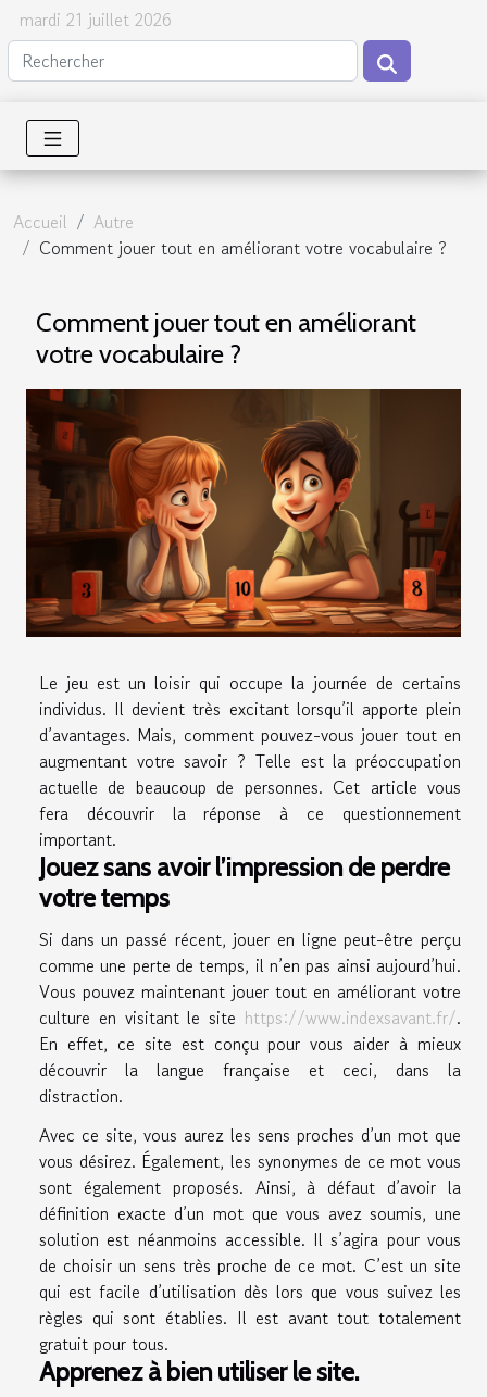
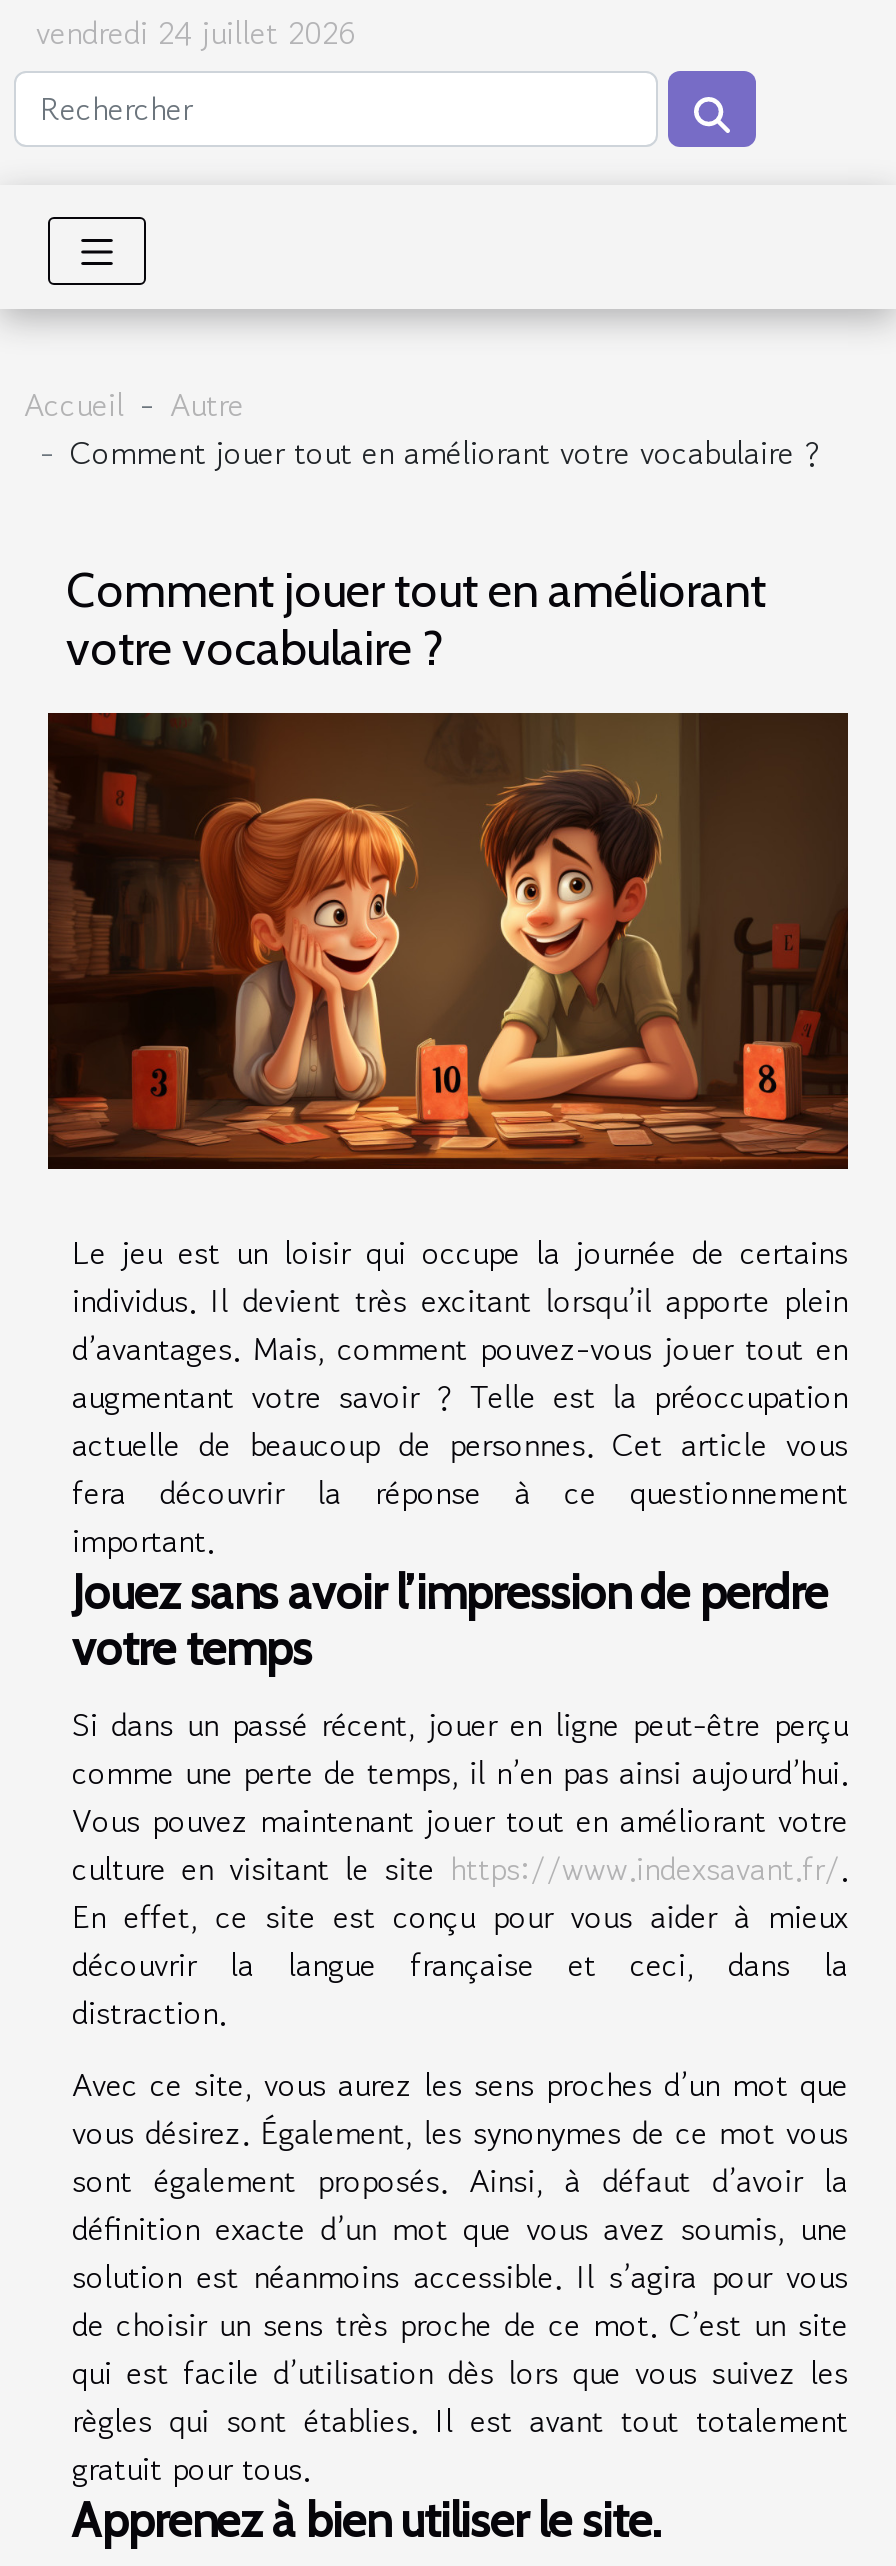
[20,7,172,33] mardi 21 juillet 2026 -> [36,9,356,57] vendredi 24 juillet 2026

